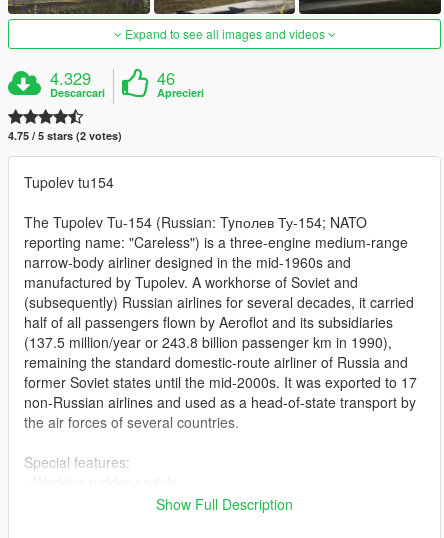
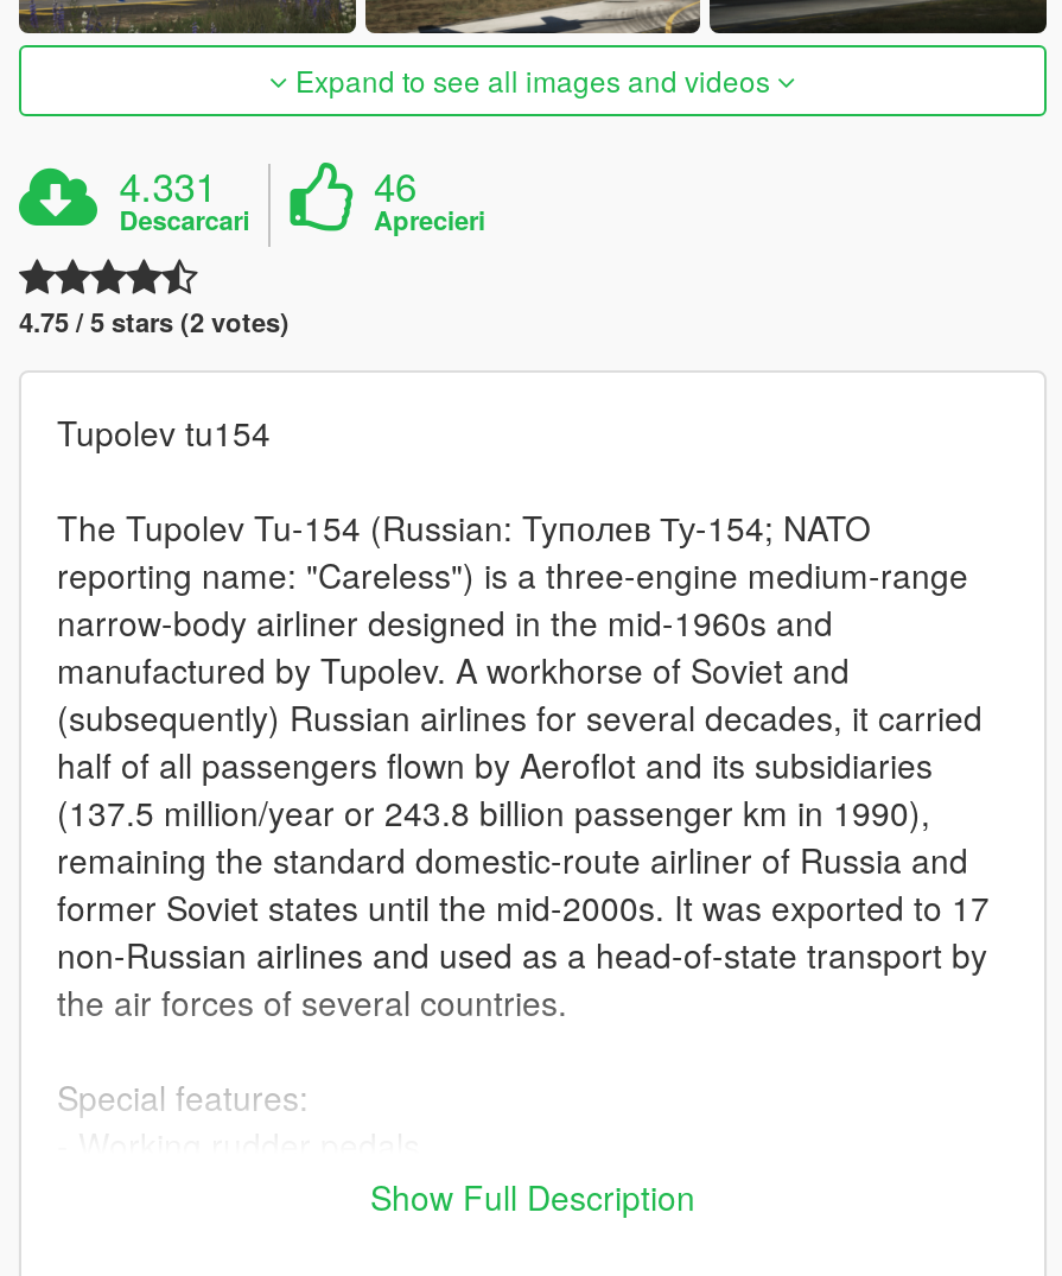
[50,66,91,90] 4.329 -> [119,157,216,214] 4.331

